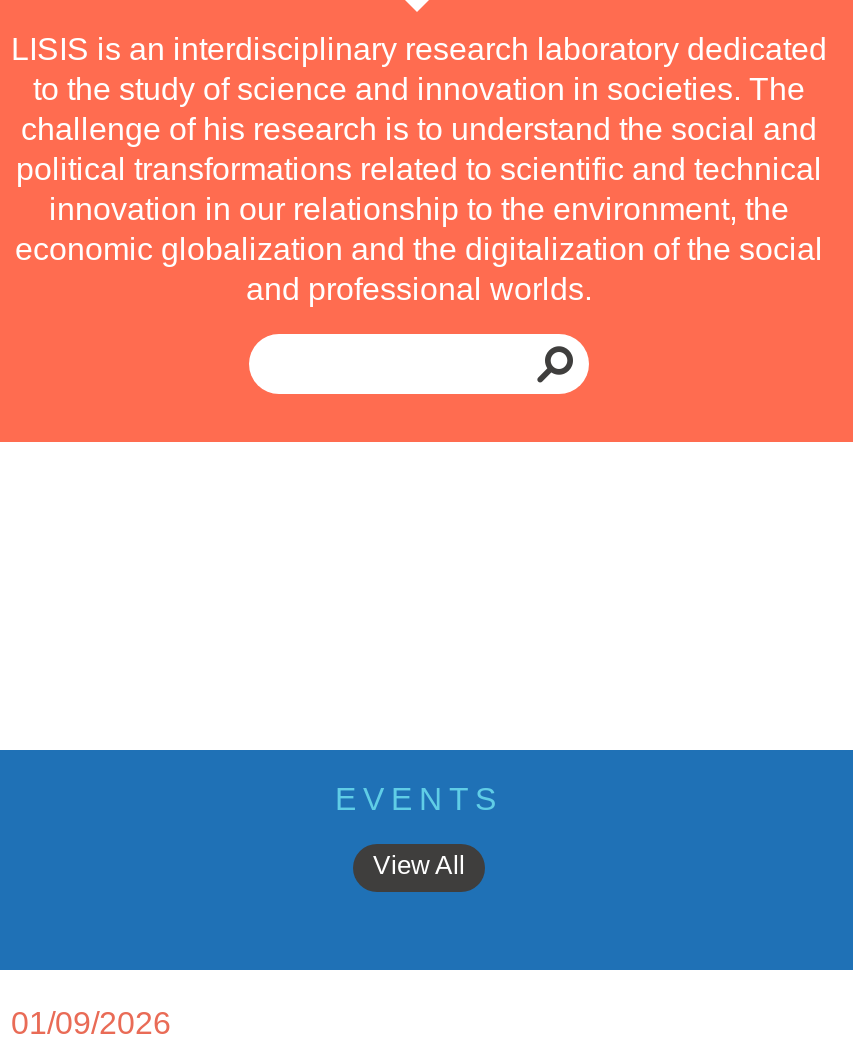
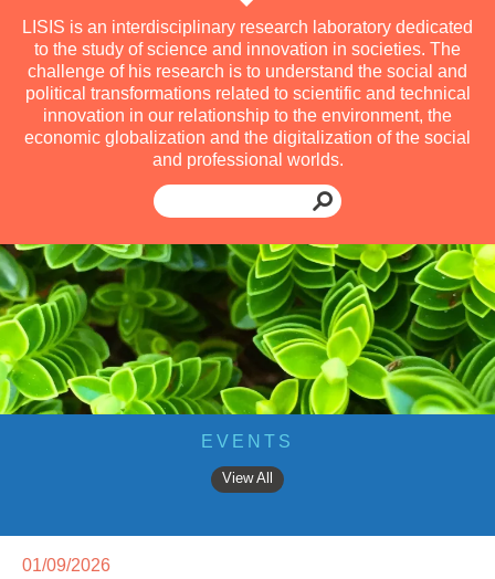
none -> [3,243,492,415] [image]

